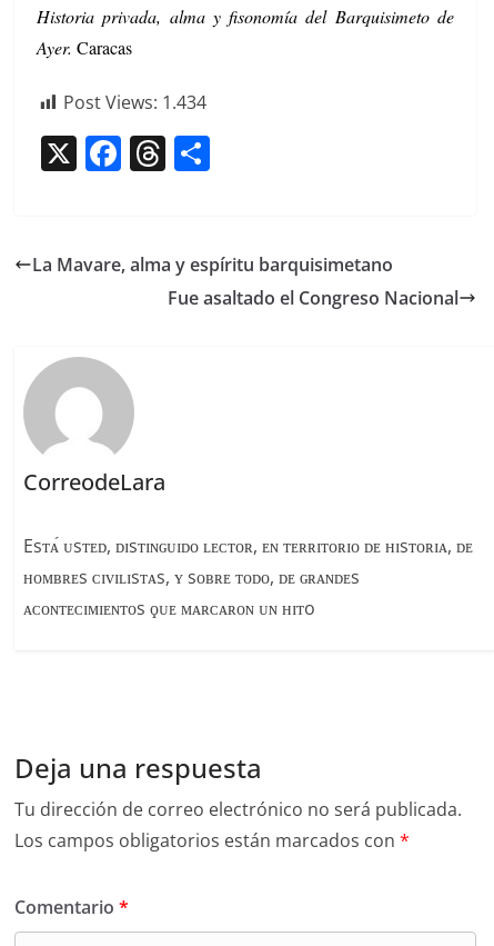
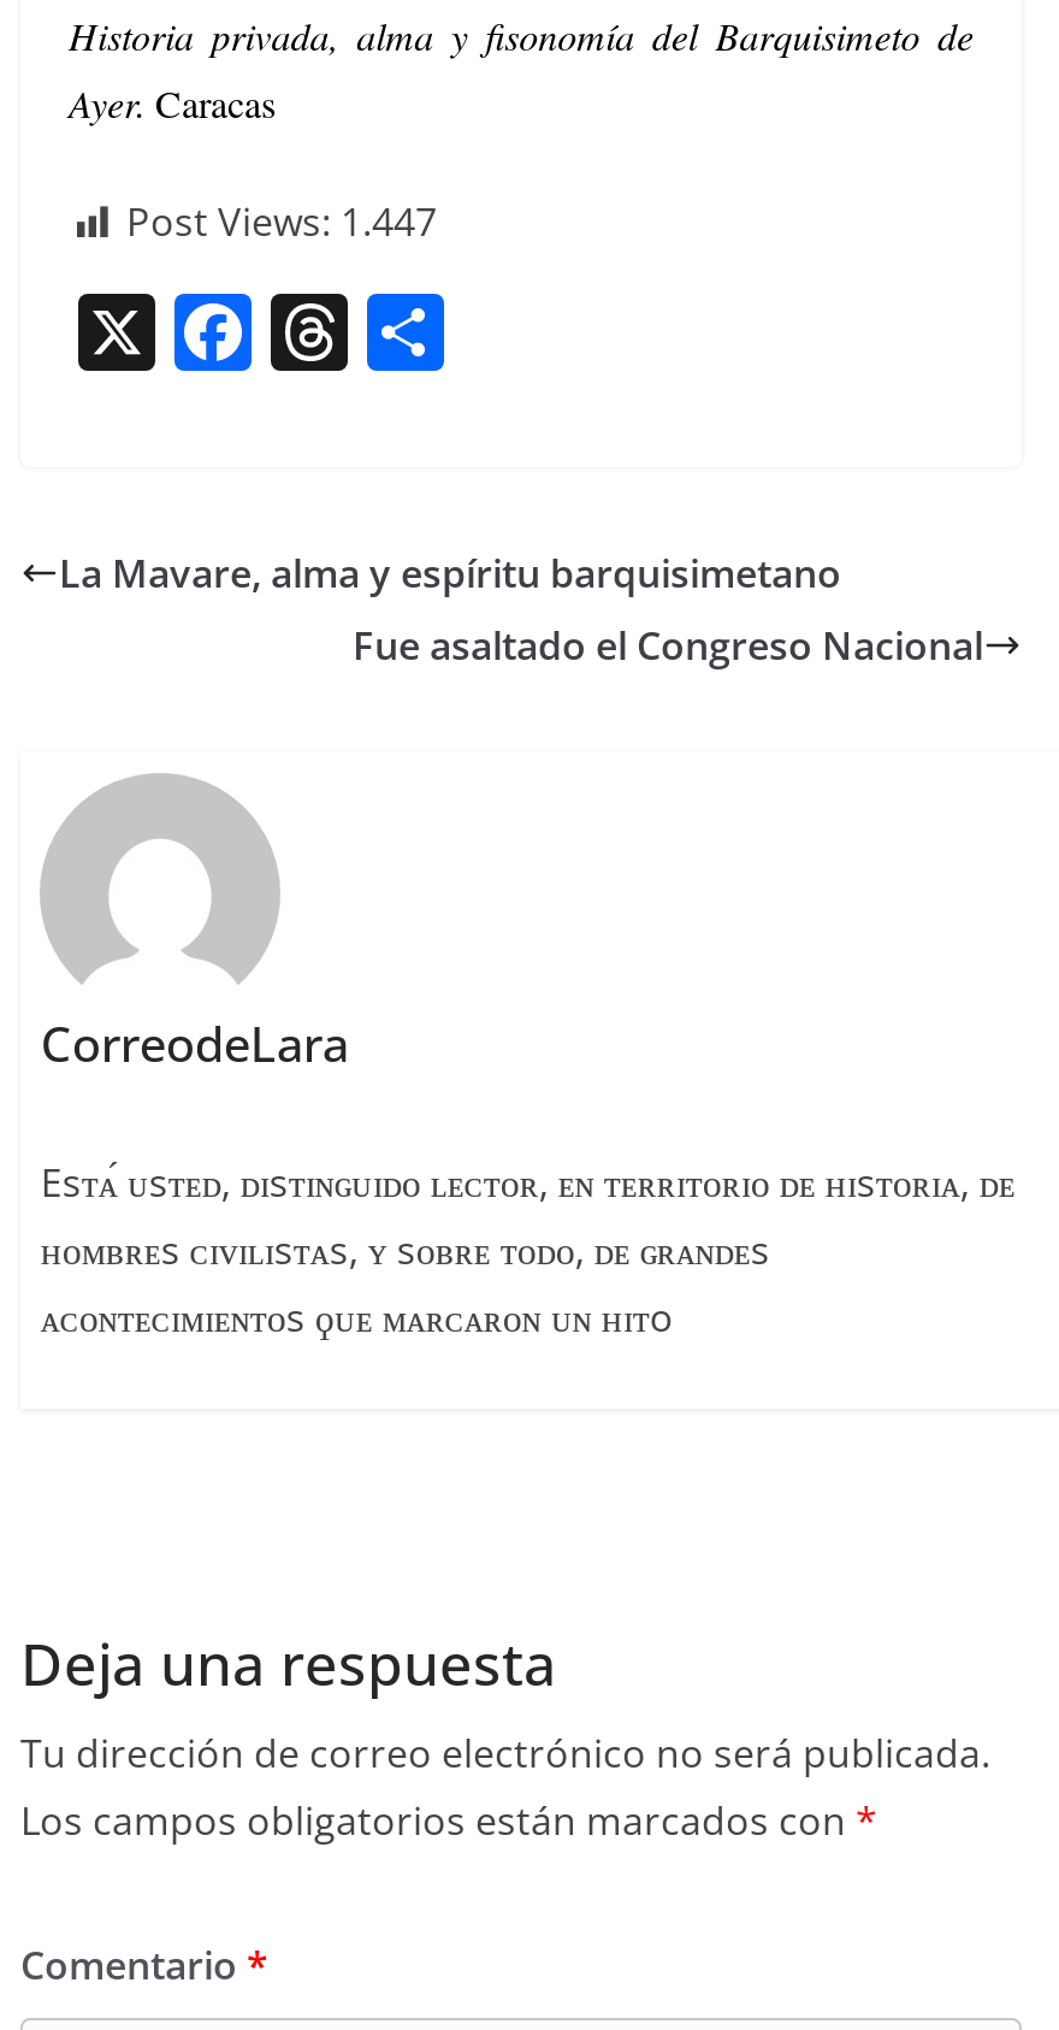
[63,90,206,115] Post Views: 1.434 -> [126,196,437,249] Post Views: 1.447

